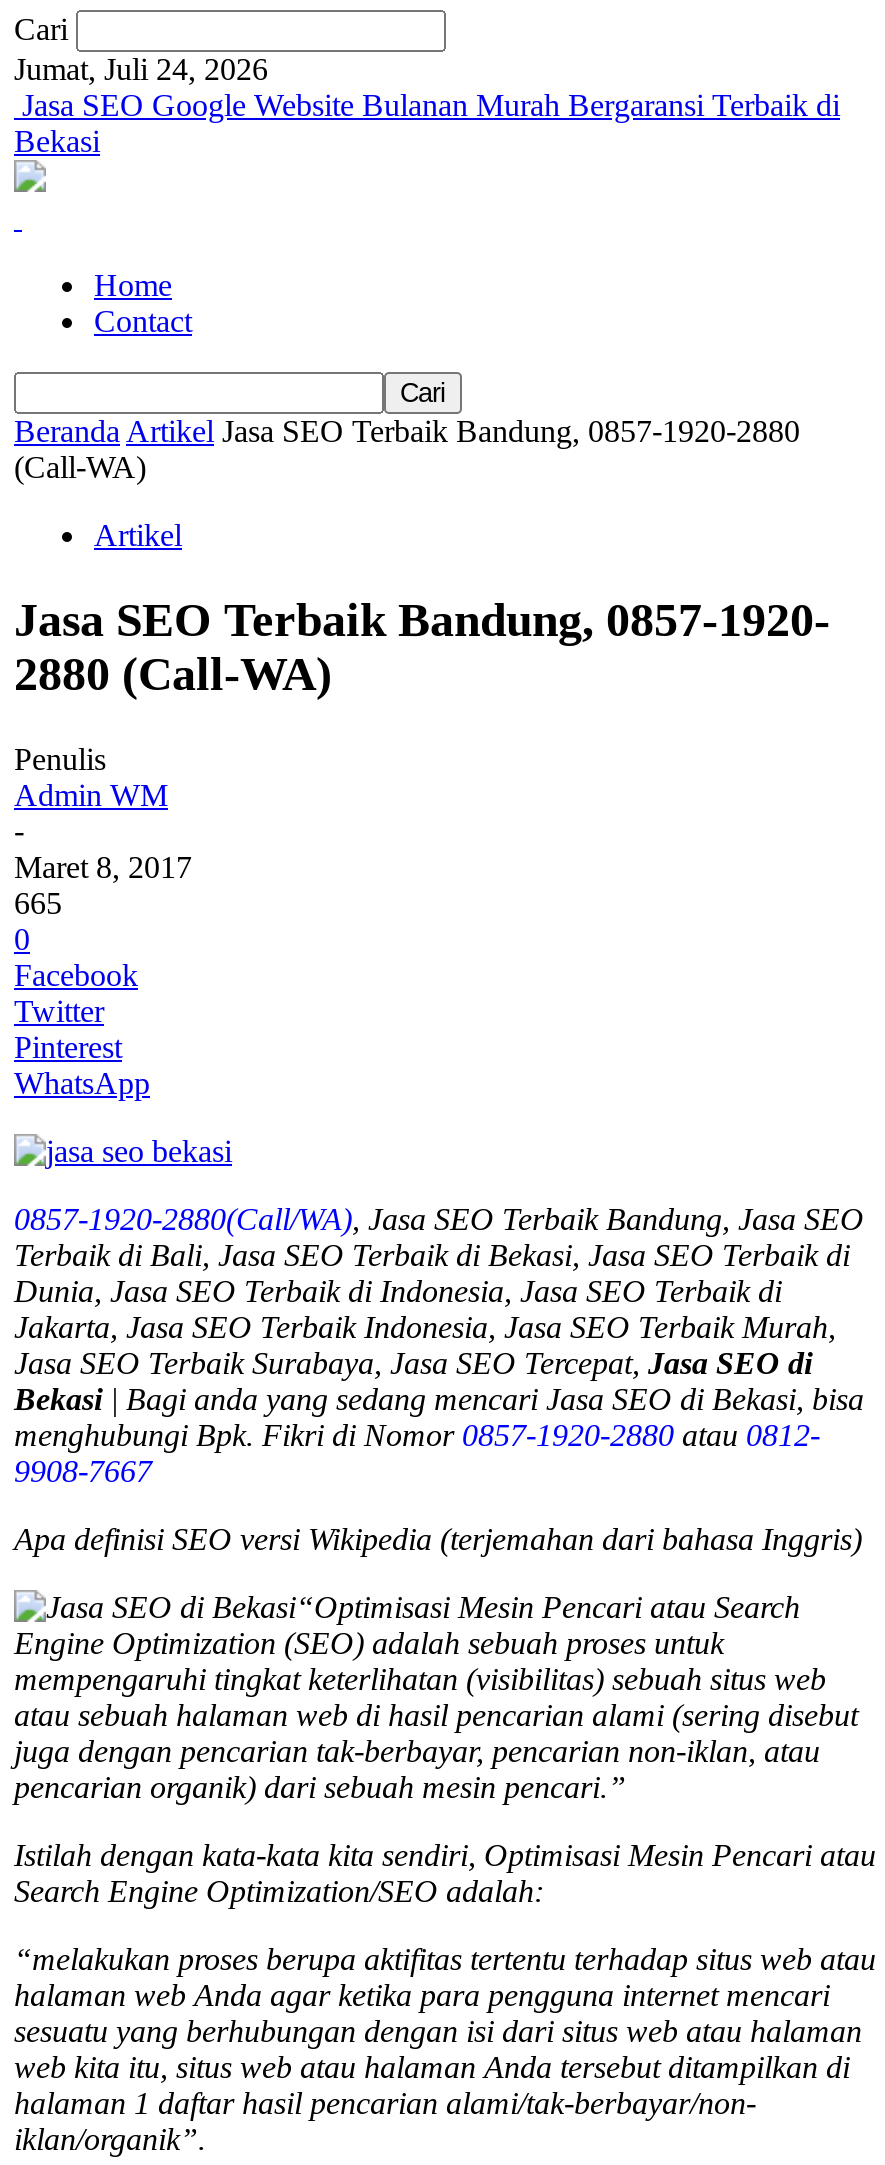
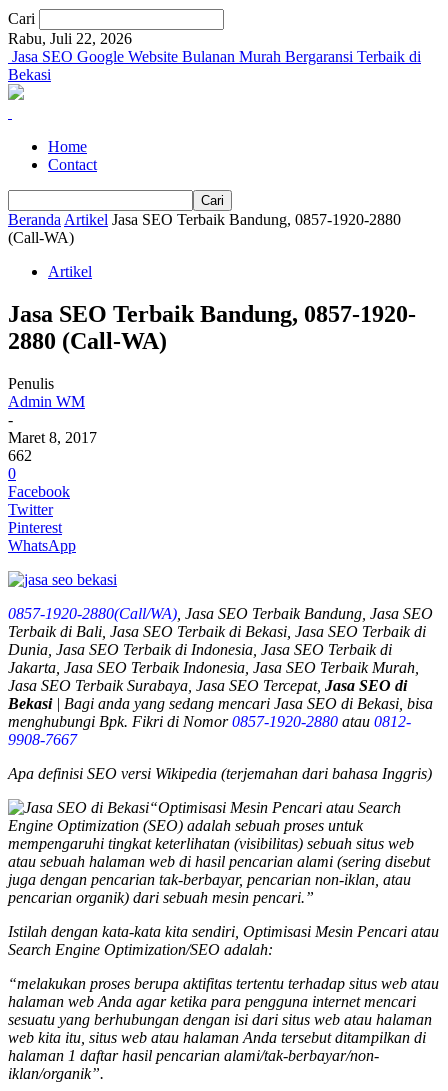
[14,52,268,86] Jumat, Juli 24, 2026 -> [8,30,132,47] Rabu, Juli 22, 2026
[14,886,62,920] 665 -> [8,447,32,464] 662

